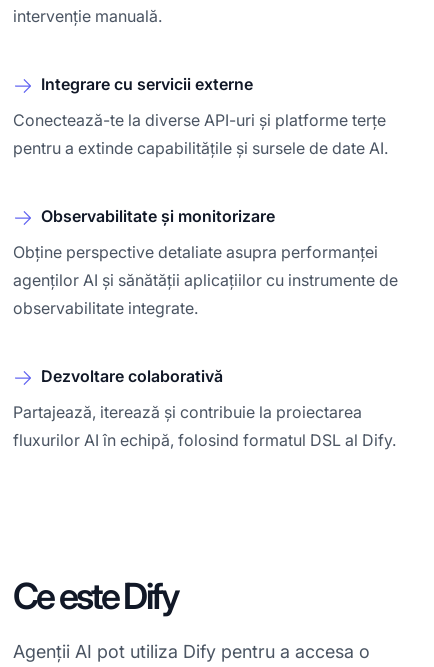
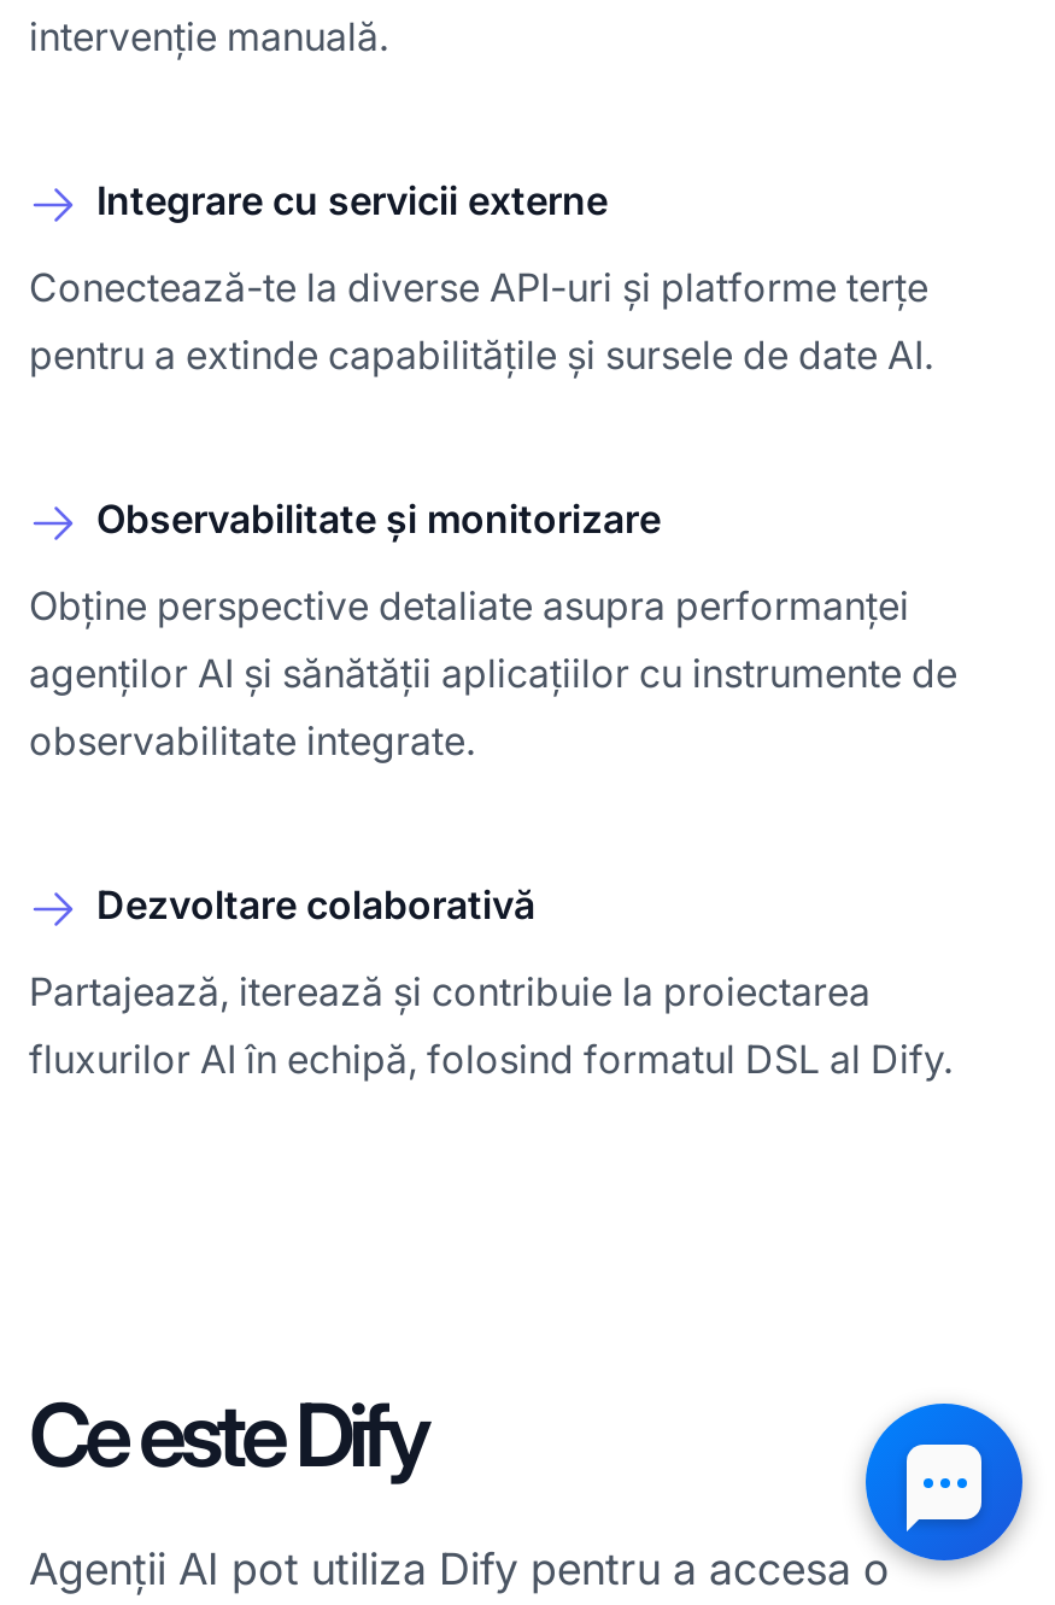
none -> [861,1399,1027,1572] [image]

